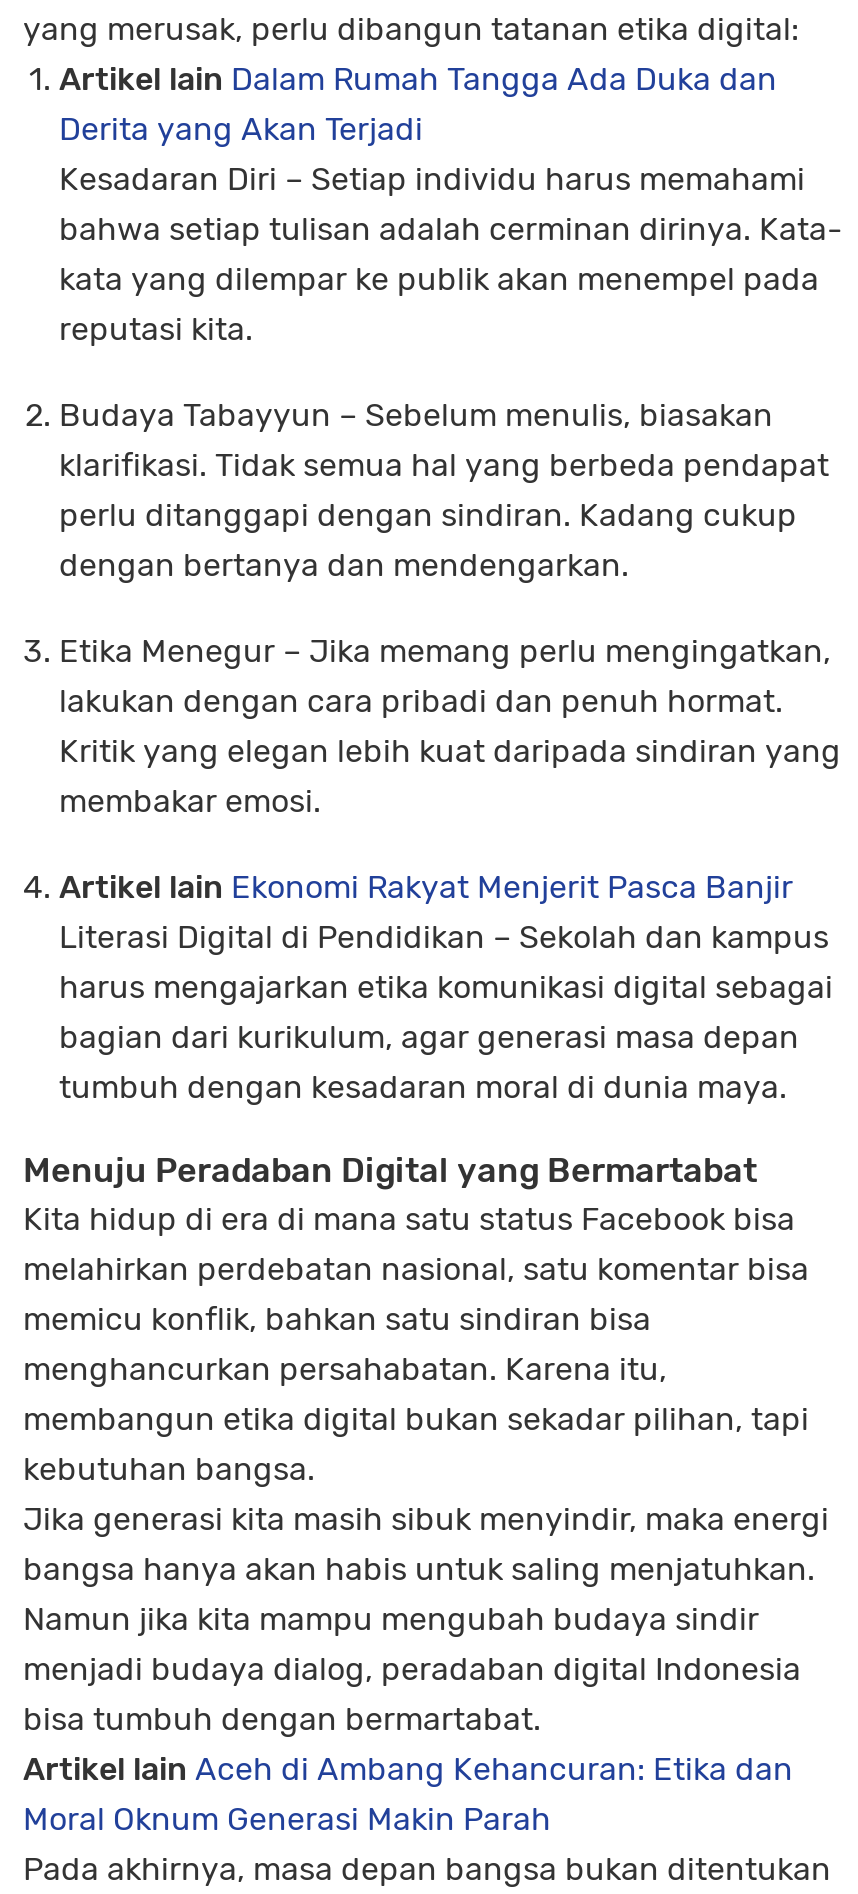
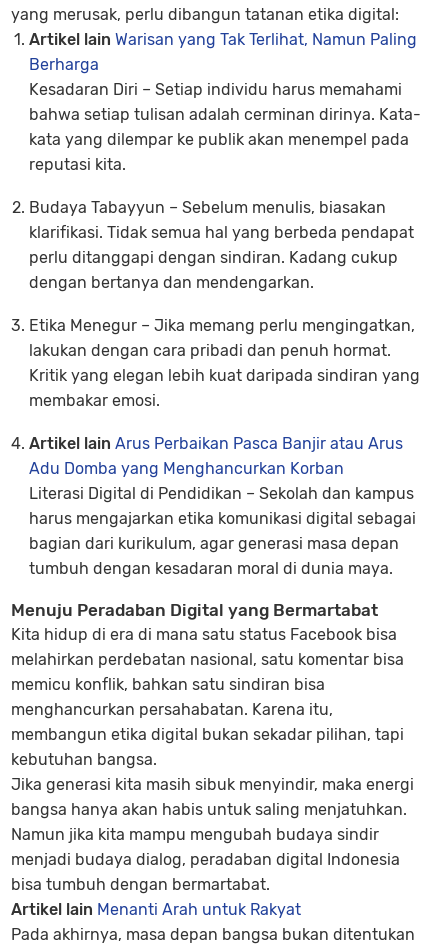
[59,60,777,148] Artikel lain Dalam Rumah Tangga Ada Duka dan | Derita yang Akan Terjadi -> [29,30,417,74] Artikel lain Warisan yang Tak Terlihat, Namun Paling | Berharga
[59,868,793,906] Artikel lain Ekonomi Rakyat Menjerit Pasca Banjir -> [29,434,403,478] Artikel lain Arus Perbaikan Pasca Banjir atau Arus | Adu Domba yang Menghancurkan Korban
moved [23,918,833,1738] -> [11,484,416,894]: Literasi Digital di Pendidikan – Sekolah dan kampus | harus mengajarkan etika komunikasi digital sebagai | bagian dari kurikulum, agar generasi masa depan | ... | menjadi budaya dialog, peradaban digital Indonesia | bisa tumbuh dengan bermartabat.
[23,1750,793,1838] Artikel lain Aceh di Ambang Kehancuran: Etika dan | Moral Oknum Generasi Makin Parah -> [11,900,301,919] Artikel lain Menanti Arah untuk Rakyat

